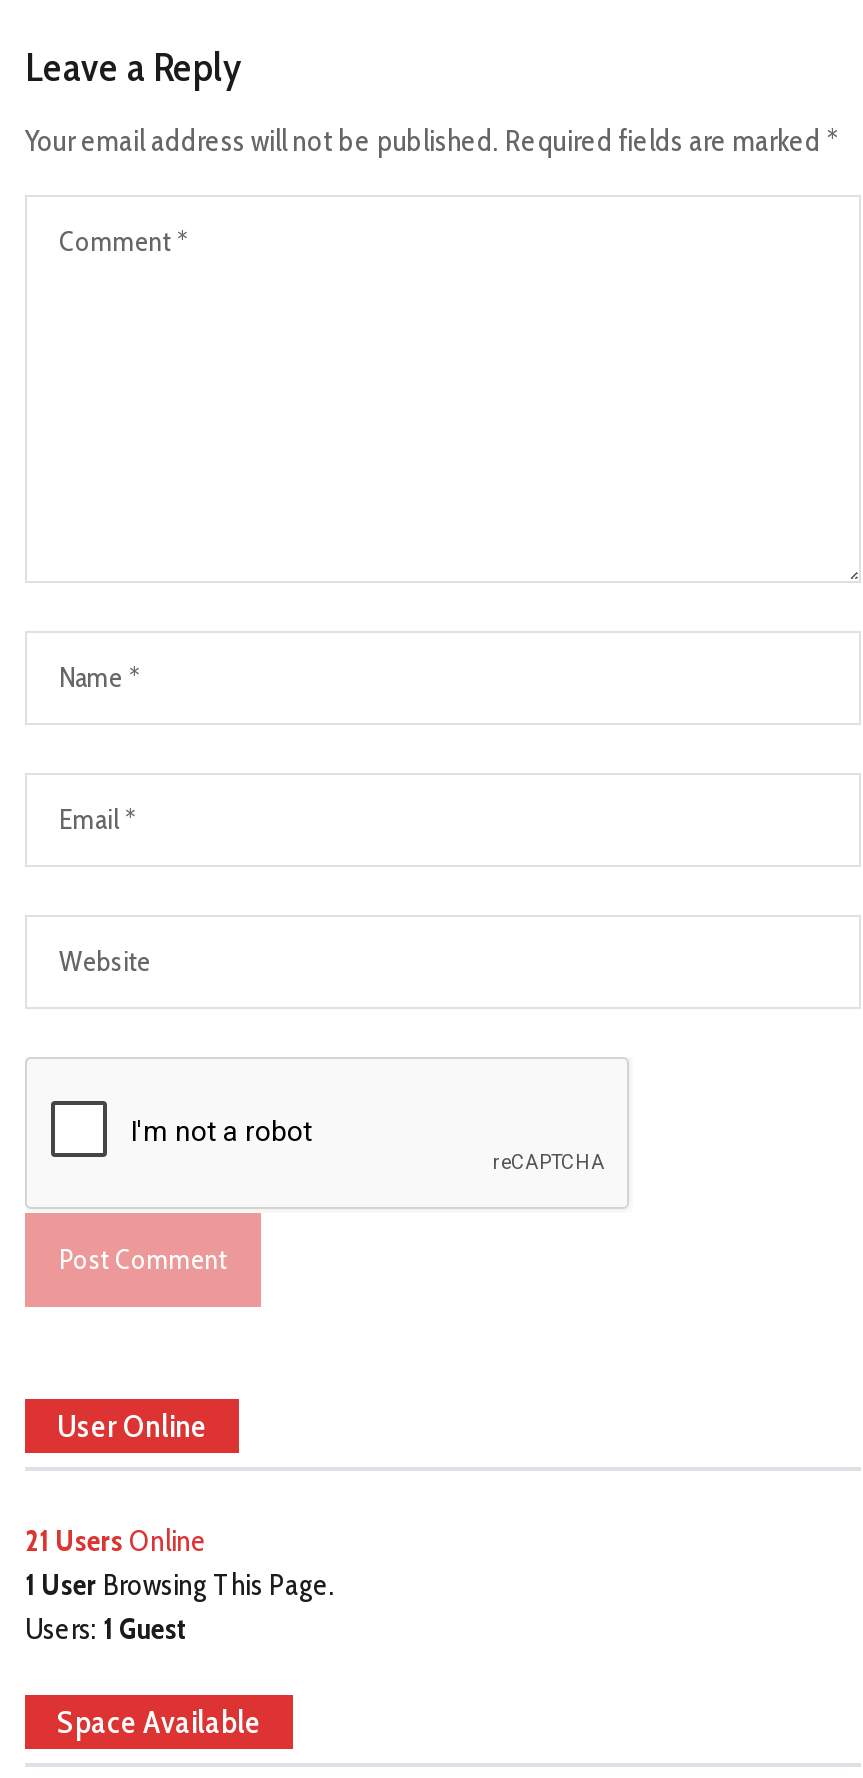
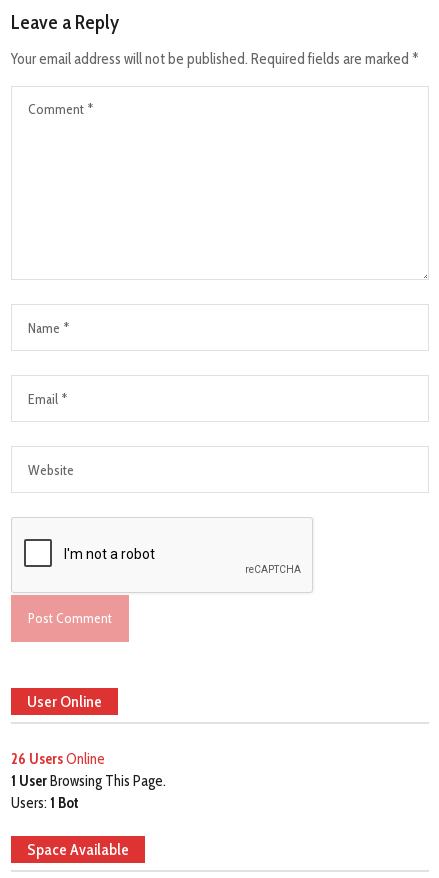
[25,1523,207,1559] 21 Users Online -> [11,750,105,768] 26 Users Online
[25,1611,187,1647] Users: 1 Guest -> [11,794,79,812] Users: 1 Bot

